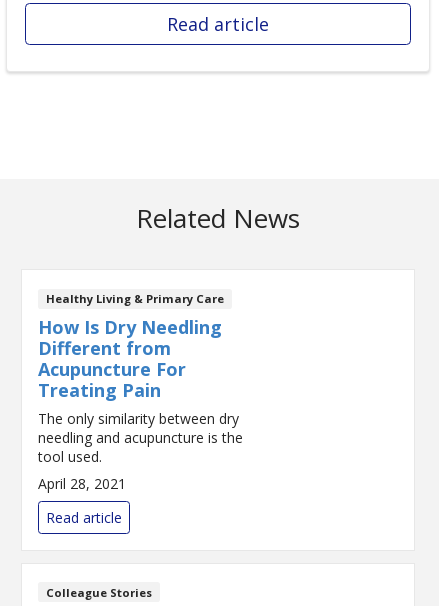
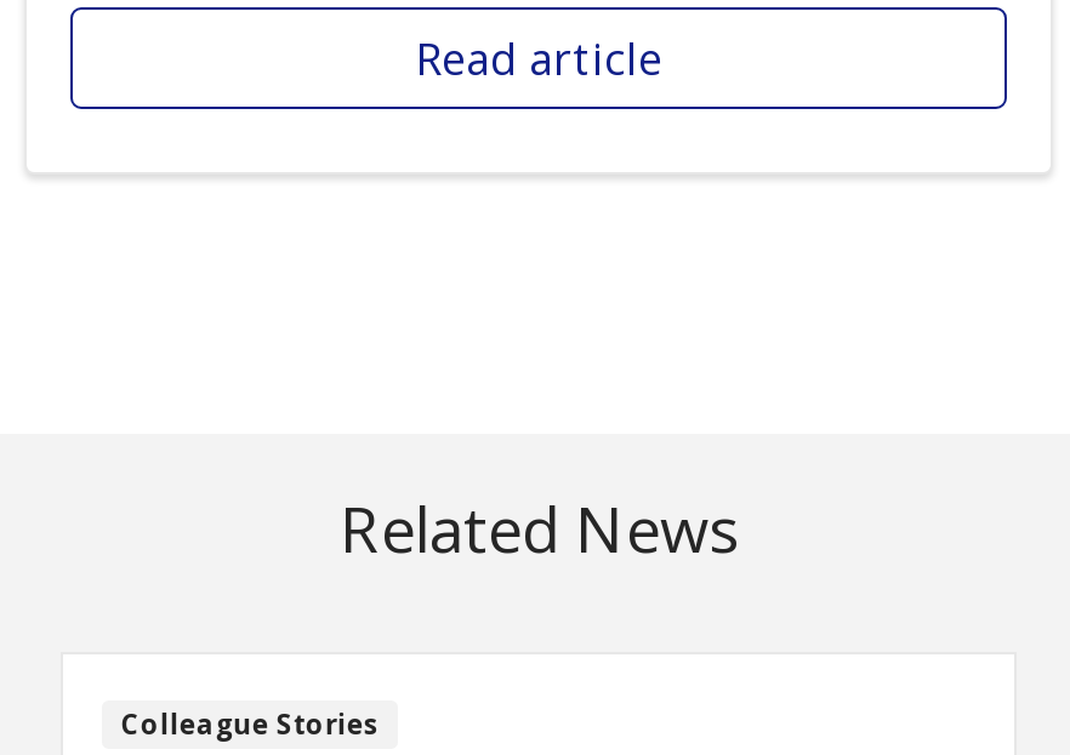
[38,291,243,527] Healthy Living & Primary Care | How Is Dry Needling | Different from | Acupuncture For | Treating Pain | The only similarity between dry | needling and acupuncture is the | tool used. | April 28, 2021 | Read article -> none

